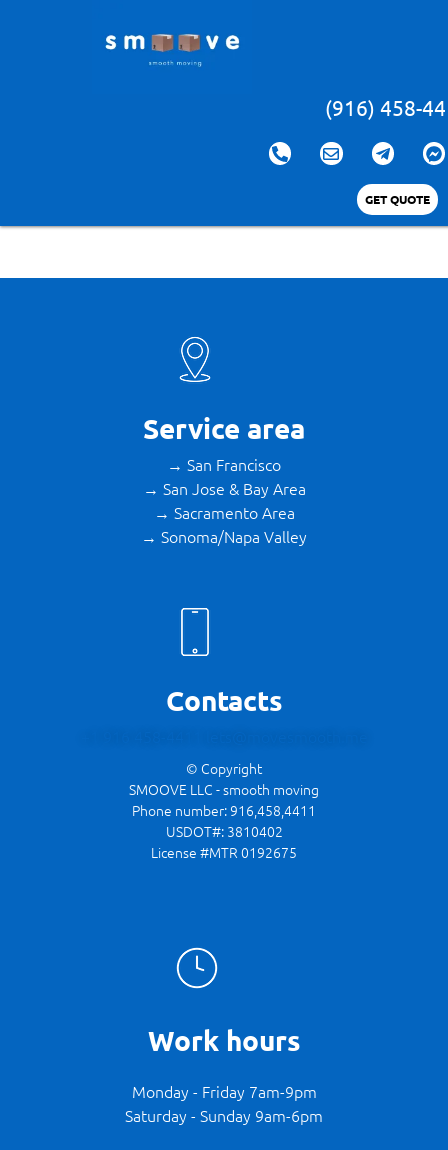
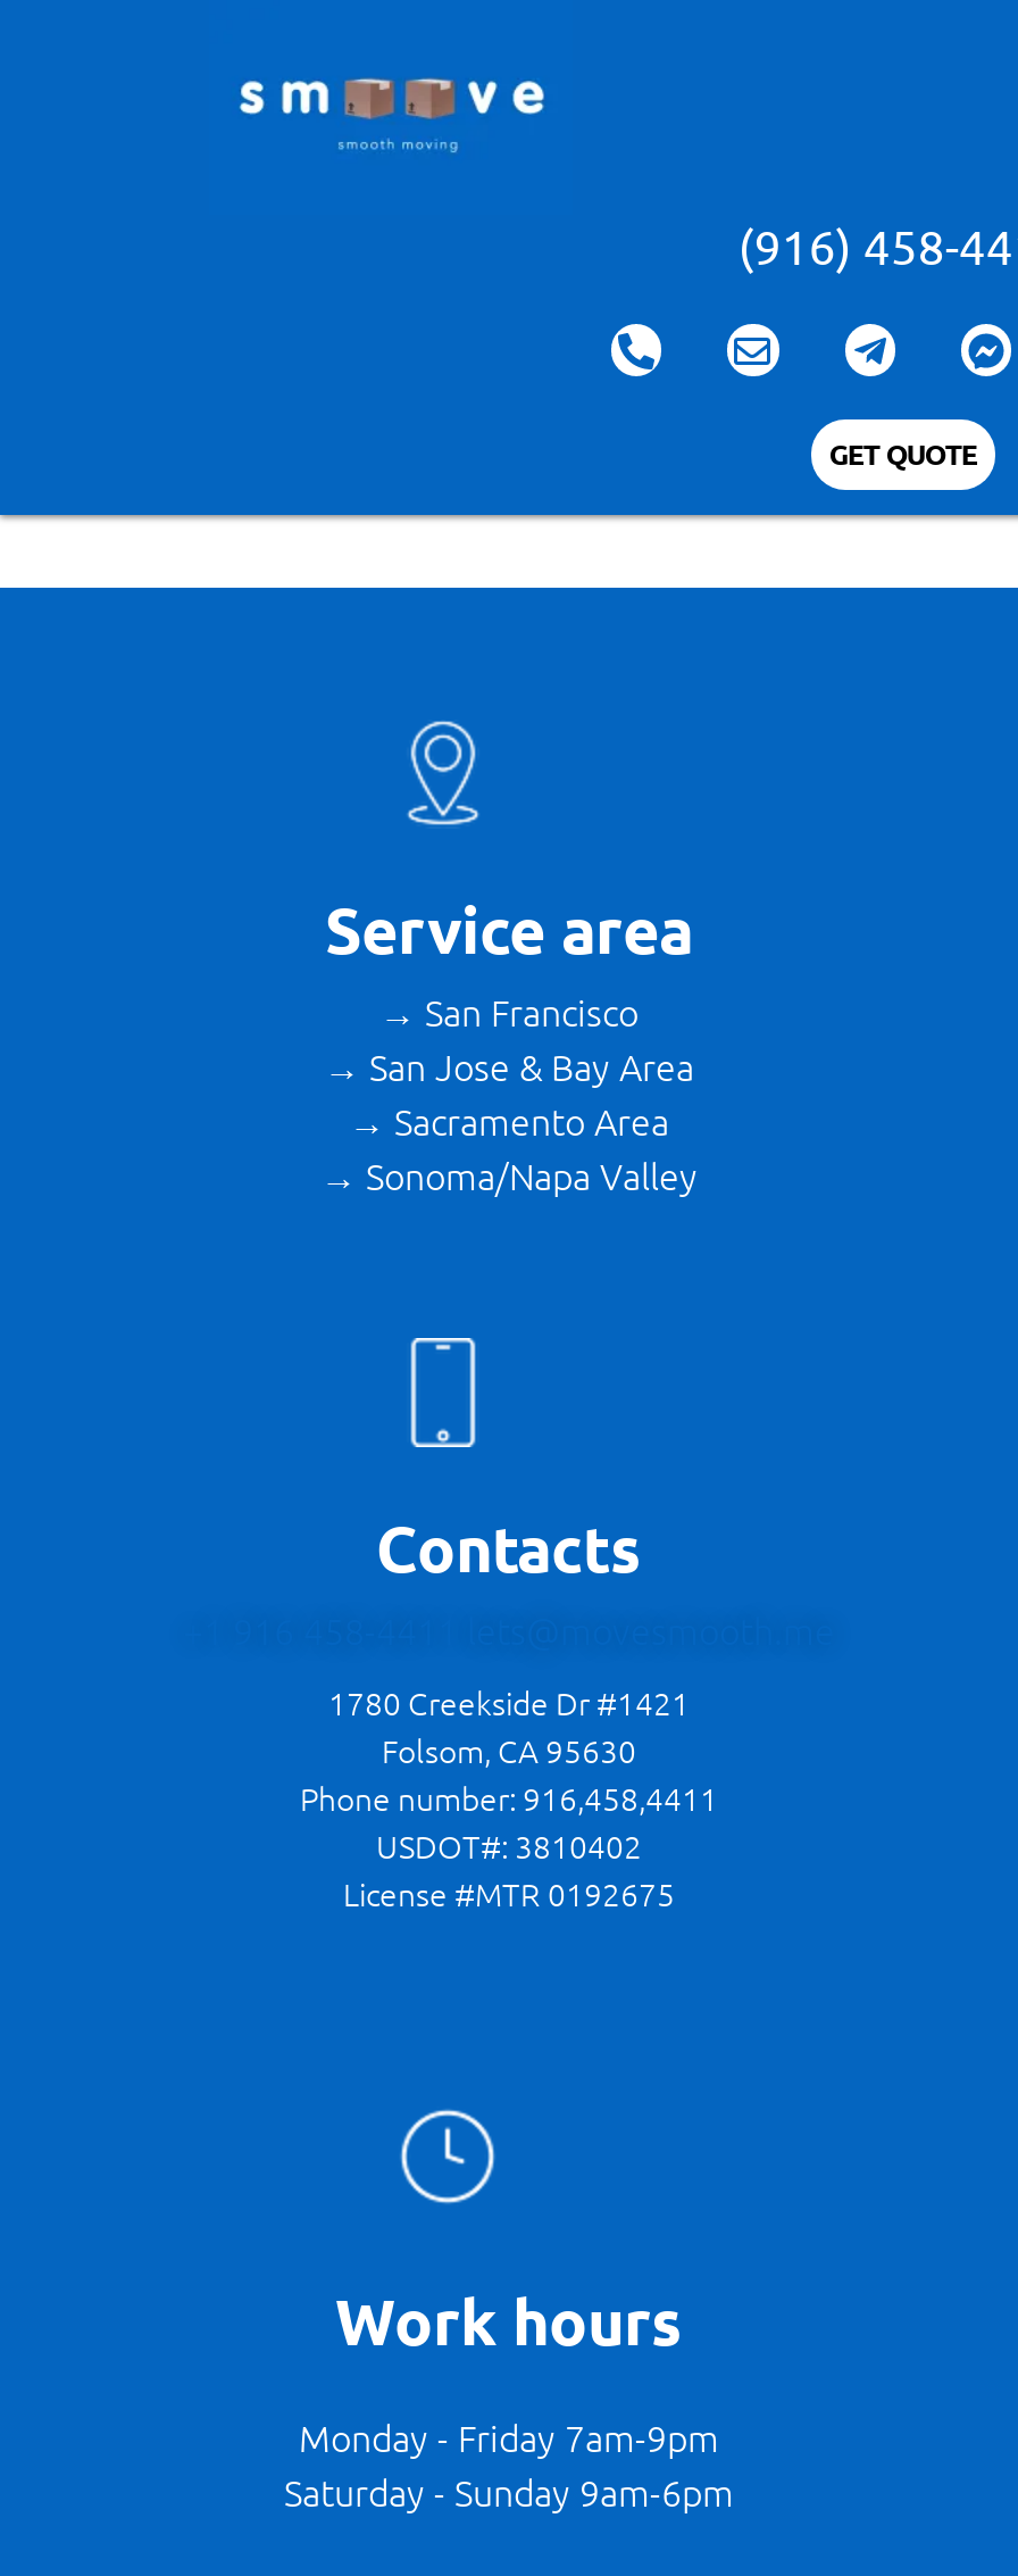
[129,758,319,799] © Copyright | SMOOVE LLC - smooth moving -> [328,1679,690,1772] 1780 Creekside Dr #1421 | Folsom, CA 95630

